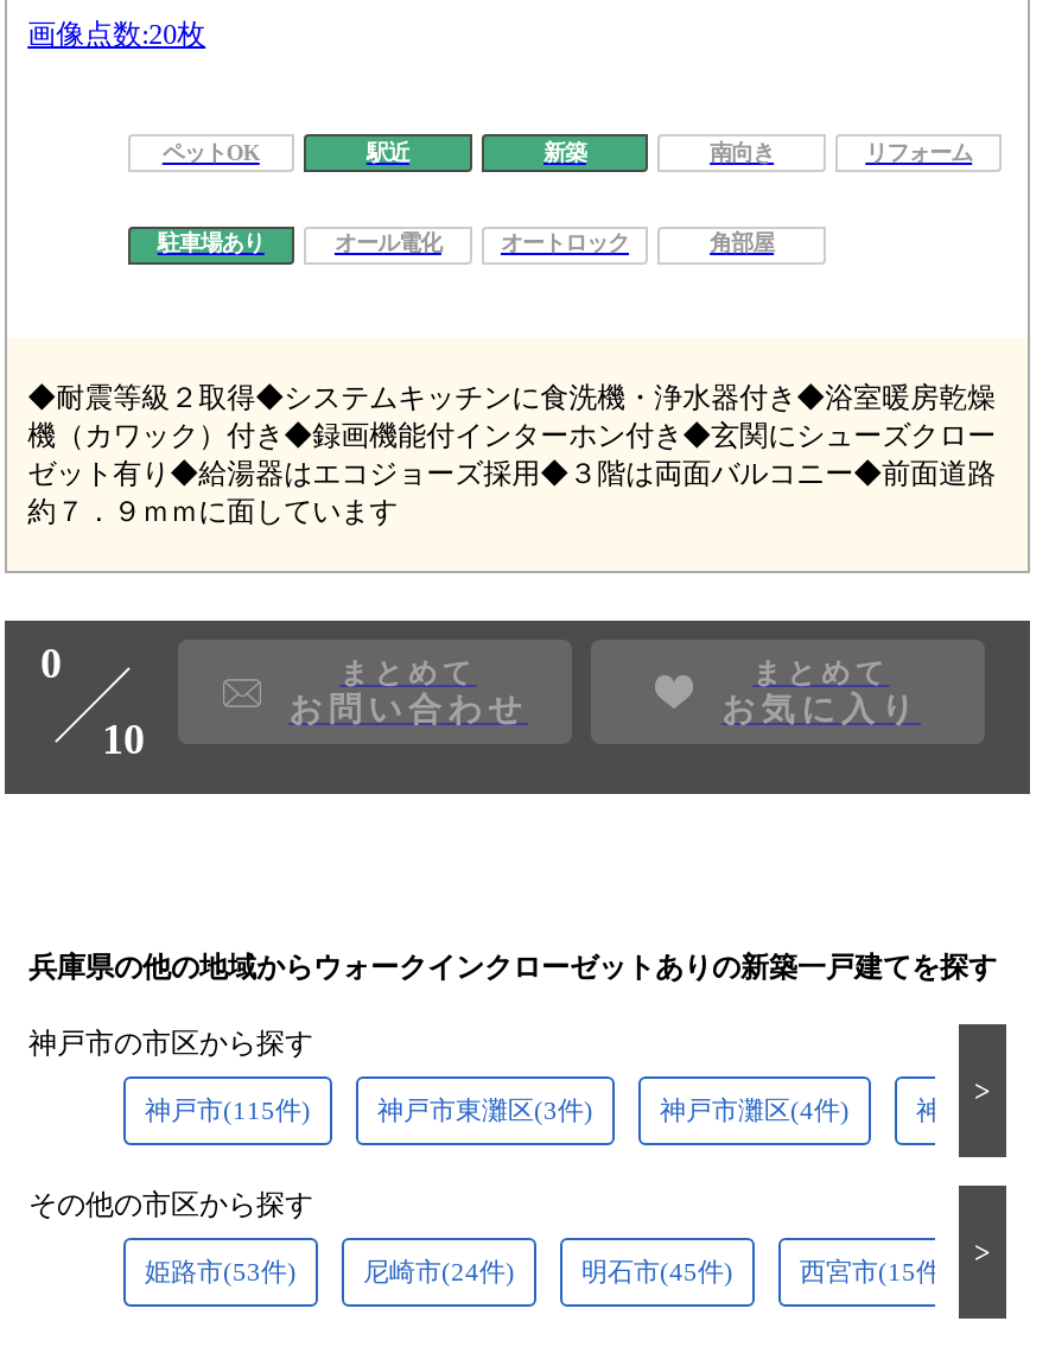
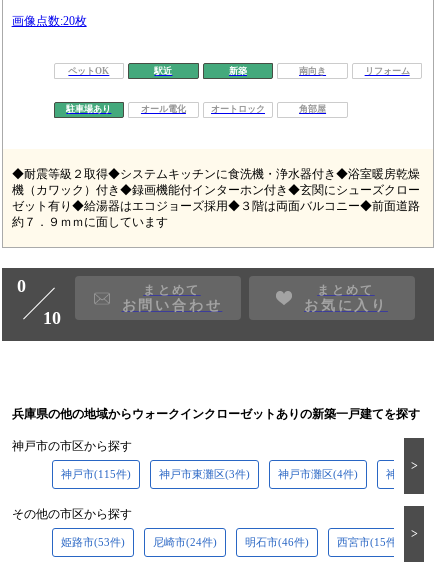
[581,1258,733,1286] 明石市(45件) -> [245,536,309,548] 明石市(46件)

